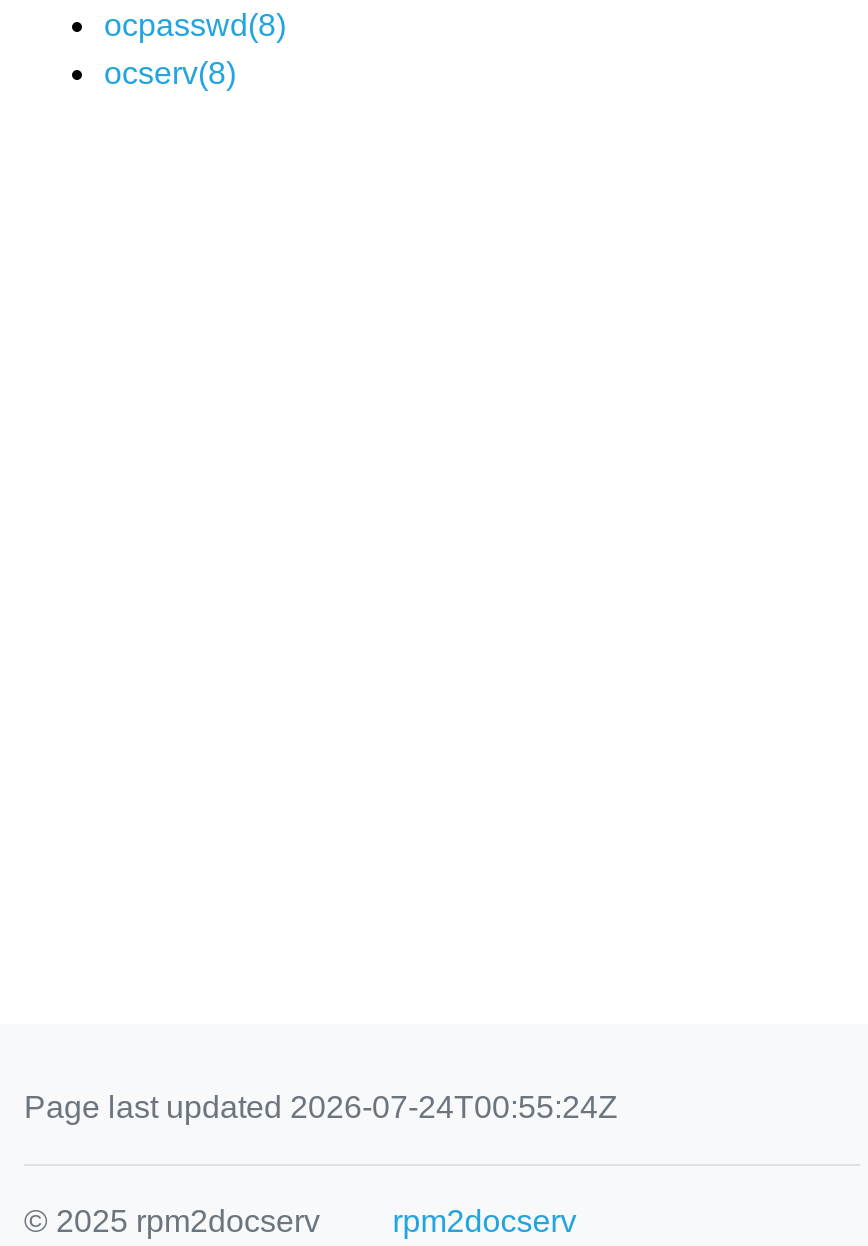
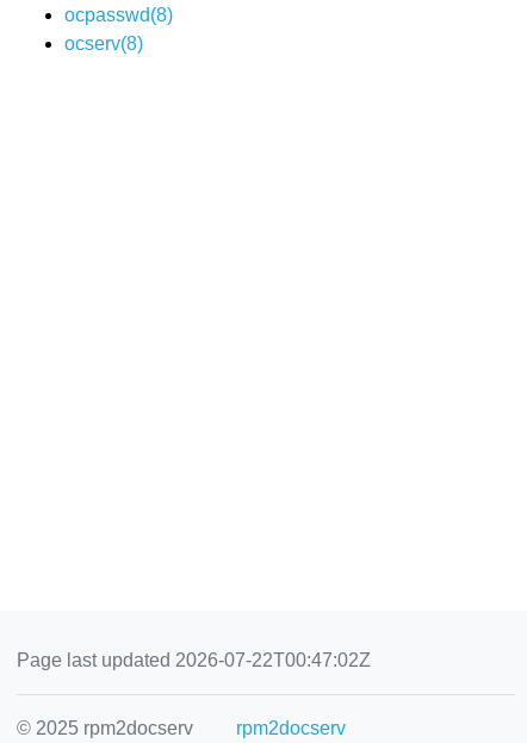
[24,1090,618,1124] Page last updated 2026-07-24T00:55:24Z -> [17,650,371,670] Page last updated 2026-07-22T00:47:02Z

